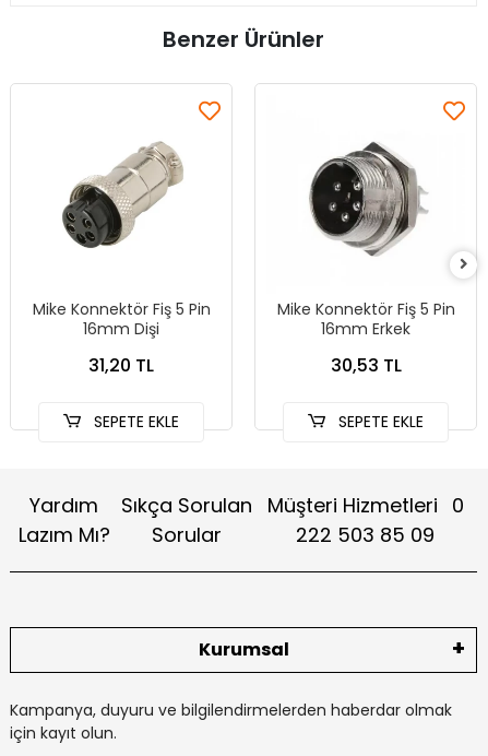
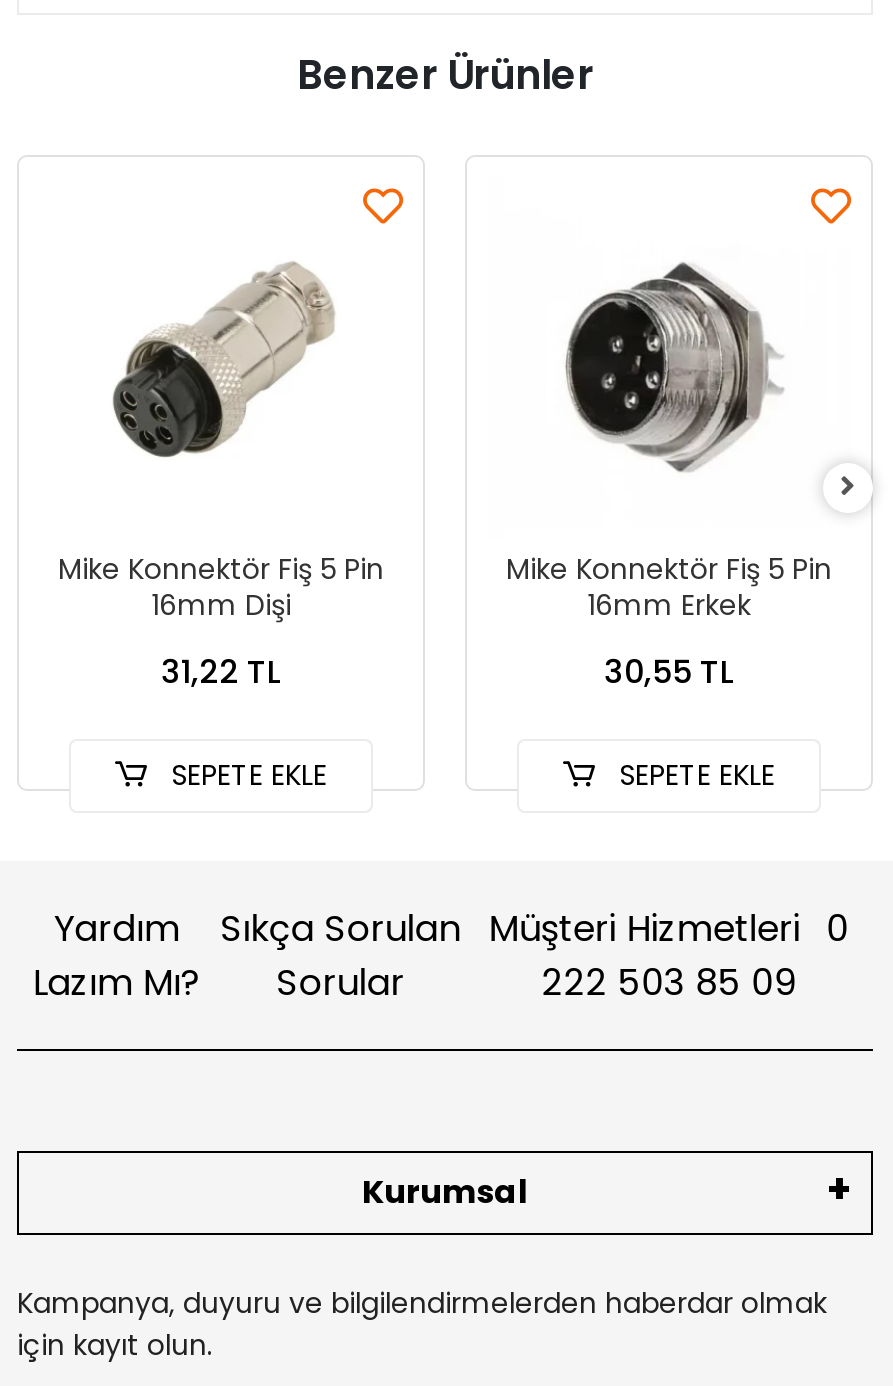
[88,352,154,377] 31,20 TL -> [161,648,281,694] 31,22 TL
[330,352,401,377] 30,53 TL -> [604,648,734,694] 30,55 TL

